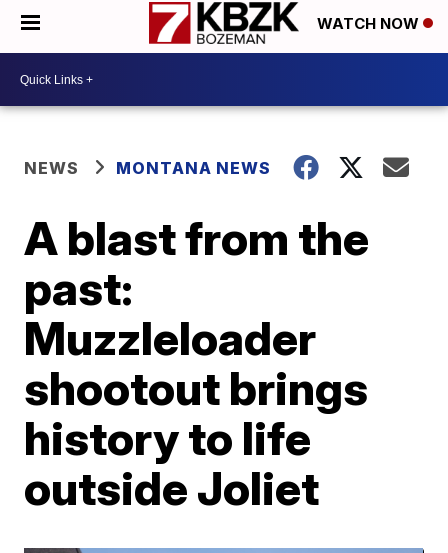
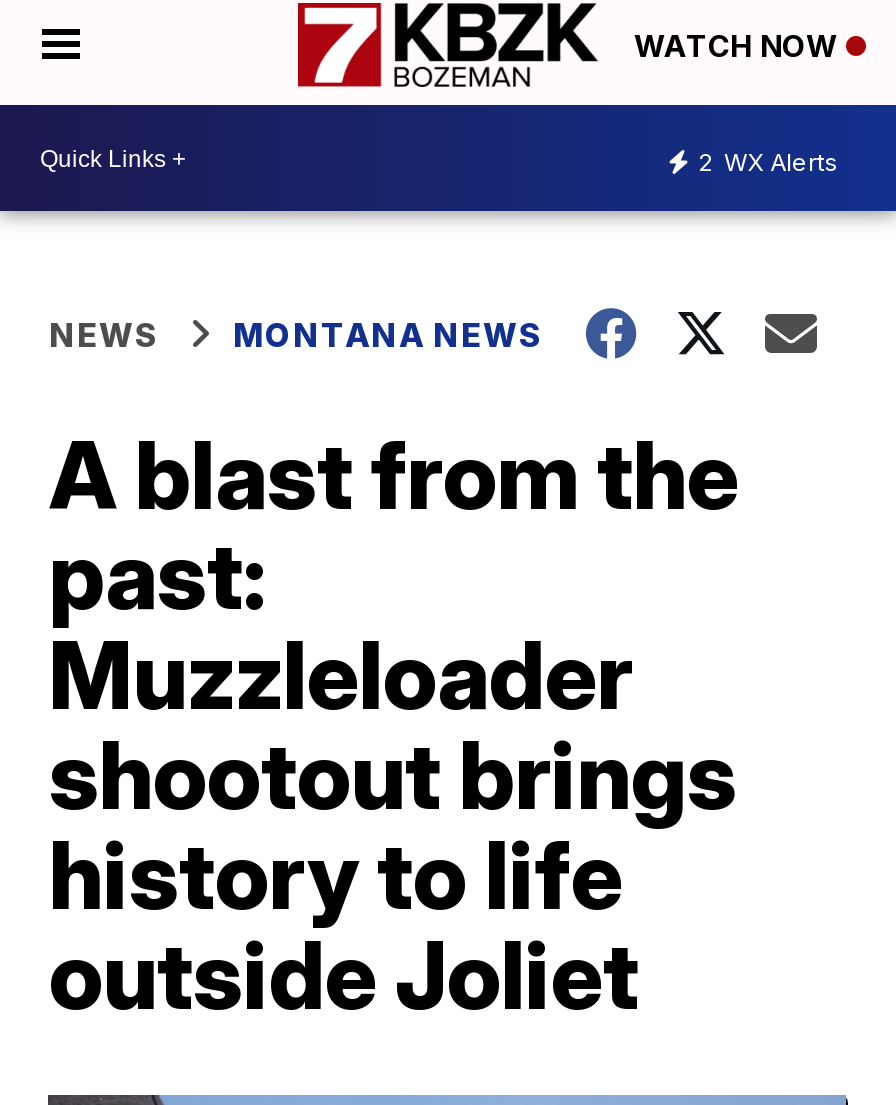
none -> [698,146,838,176] 2 WX Alerts

